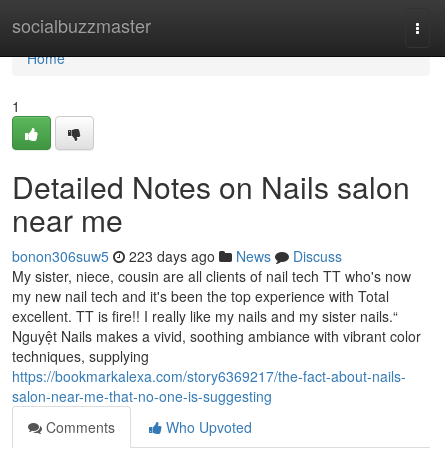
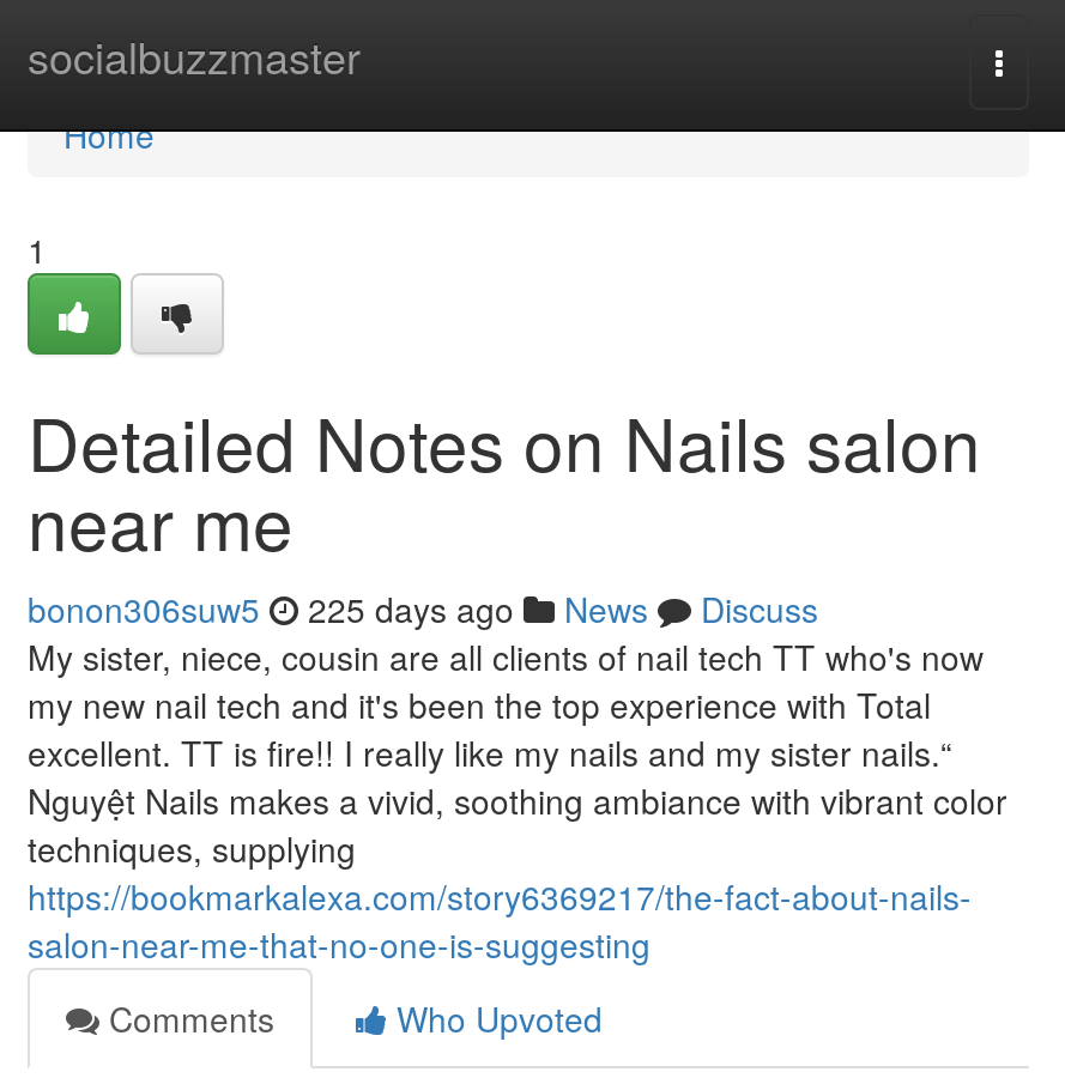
[12,246,342,266] bonon306suw5 223 days ago News Discuss -> [28,585,818,632] bonon306suw5 225 days ago News Discuss

